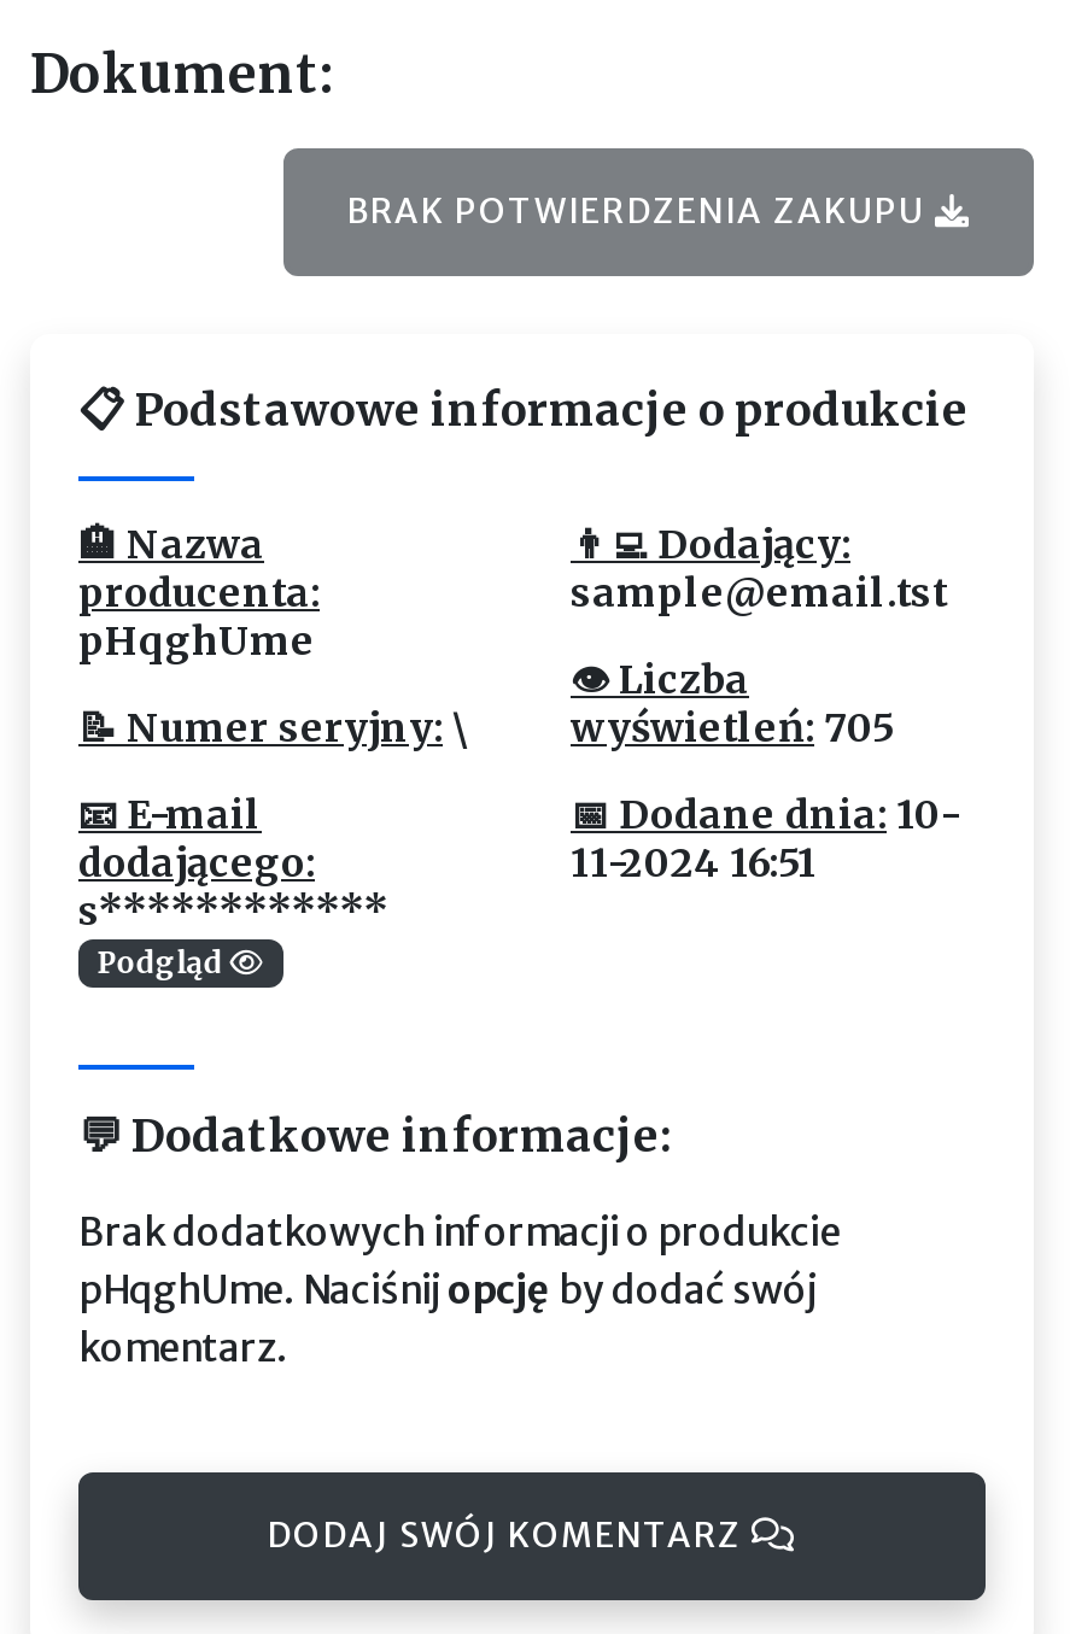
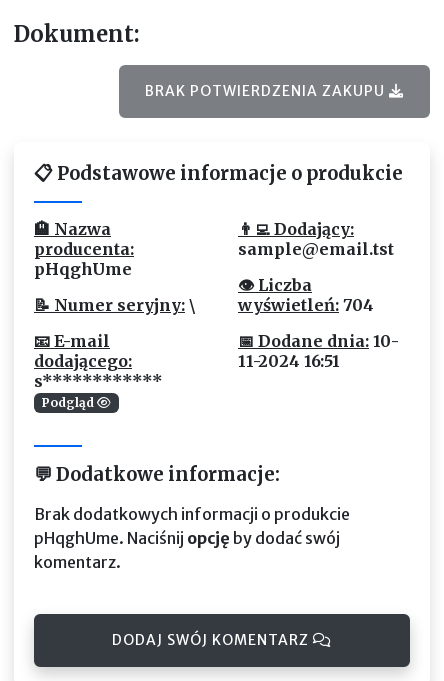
[571,703,894,751] wyświetleń: 705 -> [238,295,374,315] wyświetleń: 704

